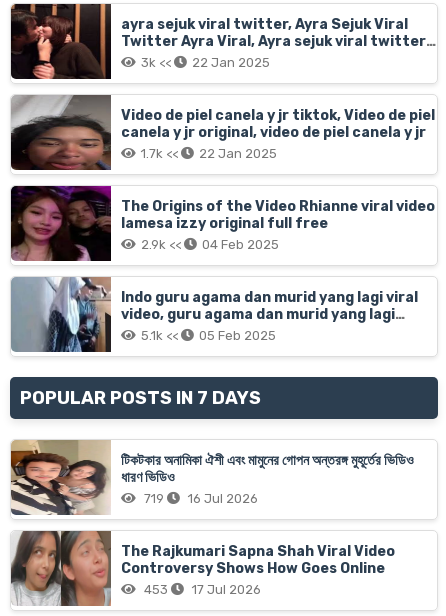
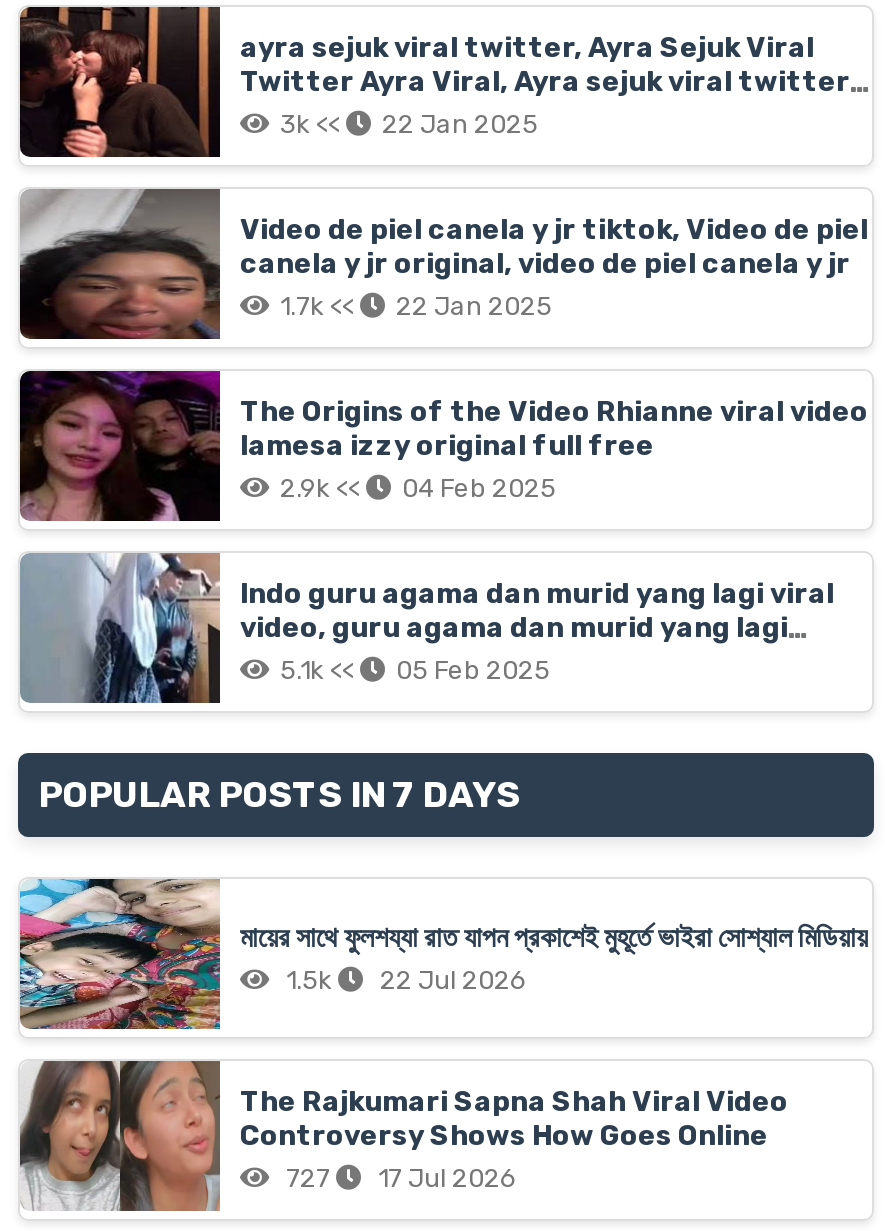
[10,439,414,515] [image] | টিকটকার অনামিকা ঐশী এবং মামুনের গোপন অন্তরঙ্গ মুহূর্তের ভিডিও | ধারণ ভিডিও | 719 | 16 Jul 2026 -> [18,877,868,1031] [image] | মায়ের সাথে ফুলশয্যা রাত যাপন প্রকাশেই মুহূর্তে ভাইরা সোশ্যাল মিডিয়ায় | 1.5k | 22 Jul 2026
[141,582,261,597] 453 17 Jul 2026 -> [280,1164,516,1194] 727 17 Jul 2026

